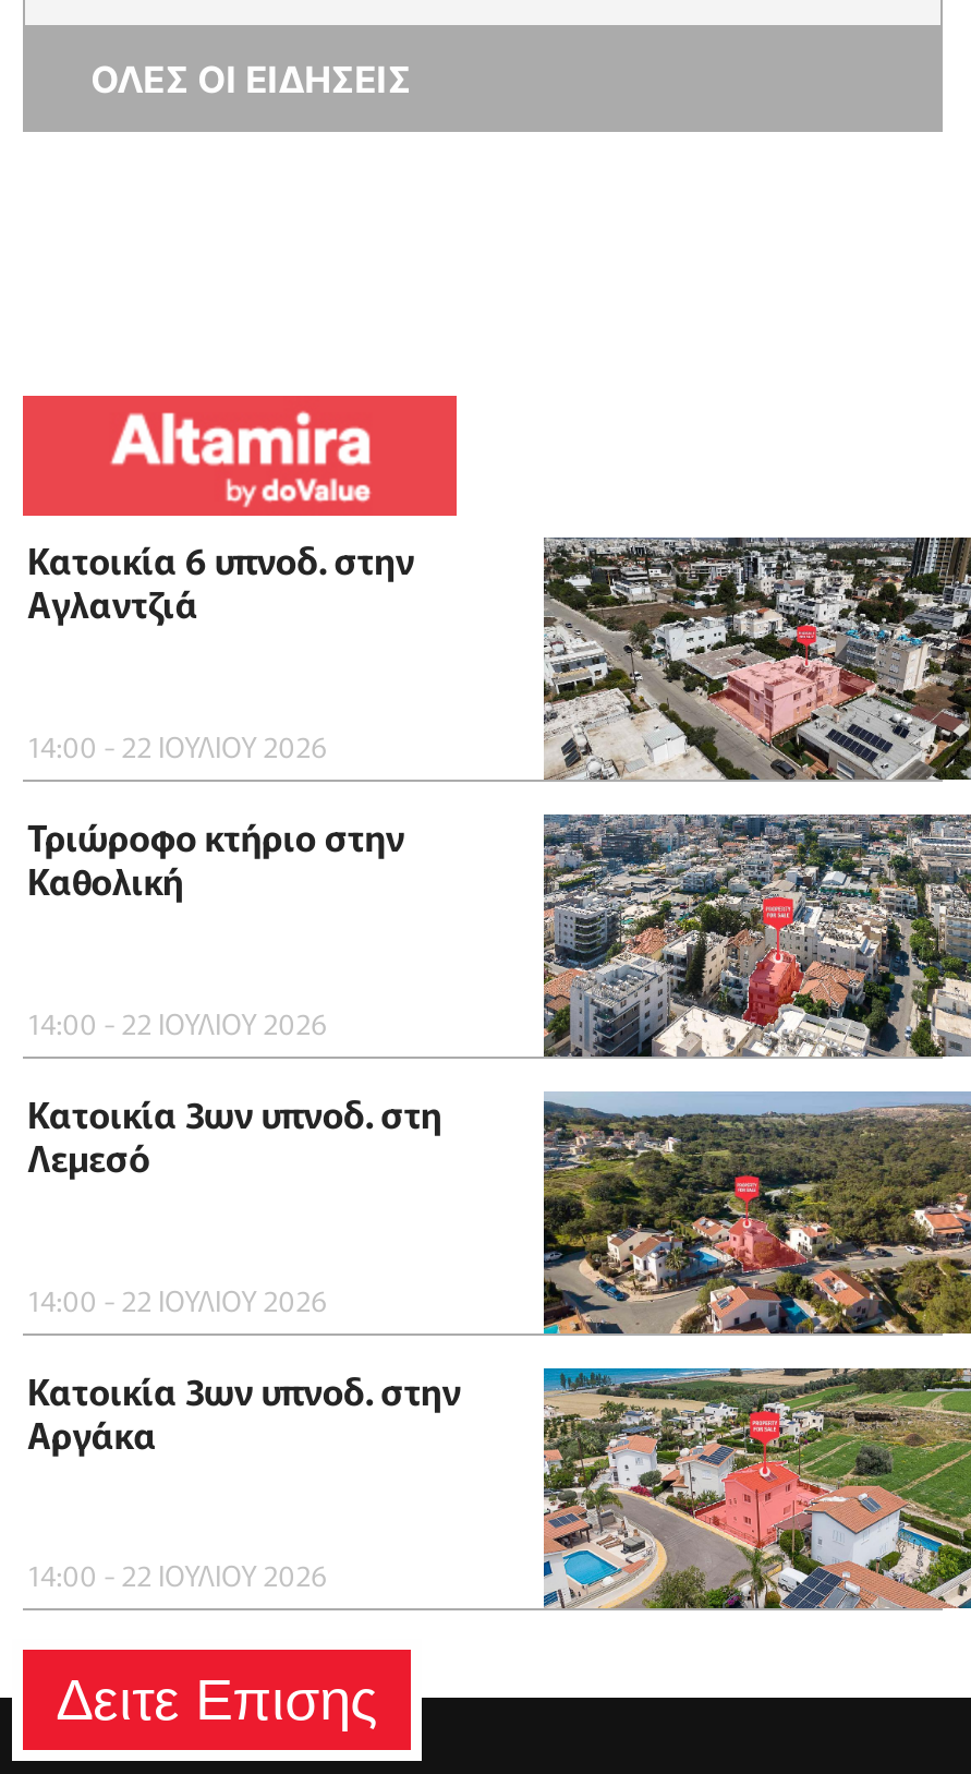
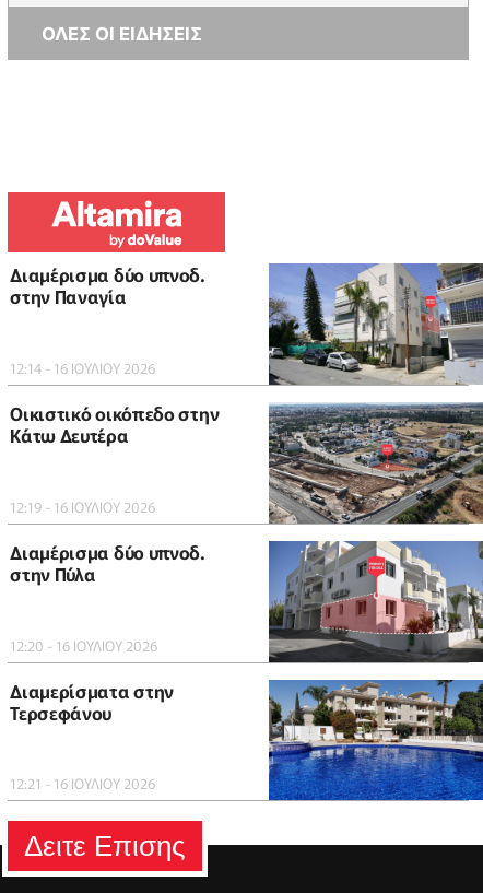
[27,533,414,629] Κατοικία 6 υπνοδ. στην | Αγλαντζιά -> [10,261,204,309] Διαμέρισμα δύο υπνοδ. | στην Παναγία
[542,535,964,782] [image] -> [268,262,480,386] [image]
[27,724,326,766] 14:00 - 22 ΙΟΥΛΙΟΥ 2026 -> [10,357,155,378] 12:14 - 16 ΙΟΥΛΙΟΥ 2026
[27,809,405,905] Τριώροφο κτήριο στην | Καθολική -> [10,400,219,448] Οικιστικό οικόπεδο στην | Κάτω Δευτέρα
[544,814,964,1059] [image] -> [269,402,480,525] [image]
[27,1001,326,1043] 14:00 - 22 ΙΟΥΛΙΟΥ 2026 -> [10,496,155,517] 12:19 - 16 ΙΟΥΛΙΟΥ 2026
[27,1086,442,1182] Κατοικία 3ων υπνοδ. στη | Λεμεσό -> [10,538,204,587] Διαμέρισμα δύο υπνοδ. | στην Πύλα
[542,1091,964,1336] [image] -> [268,541,480,663] [image]
[27,1278,326,1319] 14:00 - 22 ΙΟΥΛΙΟΥ 2026 -> [10,634,157,655] 12:20 - 16 ΙΟΥΛΙΟΥ 2026
[27,1363,461,1459] Κατοικία 3ων υπνοδ. στην | Αργάκα -> [10,677,174,725] Διαμερίσματα στην | Τερσεφάνου
[542,1366,964,1610] [image] -> [268,679,480,801] [image]
[27,1555,326,1596] 14:00 - 22 ΙΟΥΛΙΟΥ 2026 -> [10,773,155,794] 12:21 - 16 ΙΟΥΛΙΟΥ 2026

